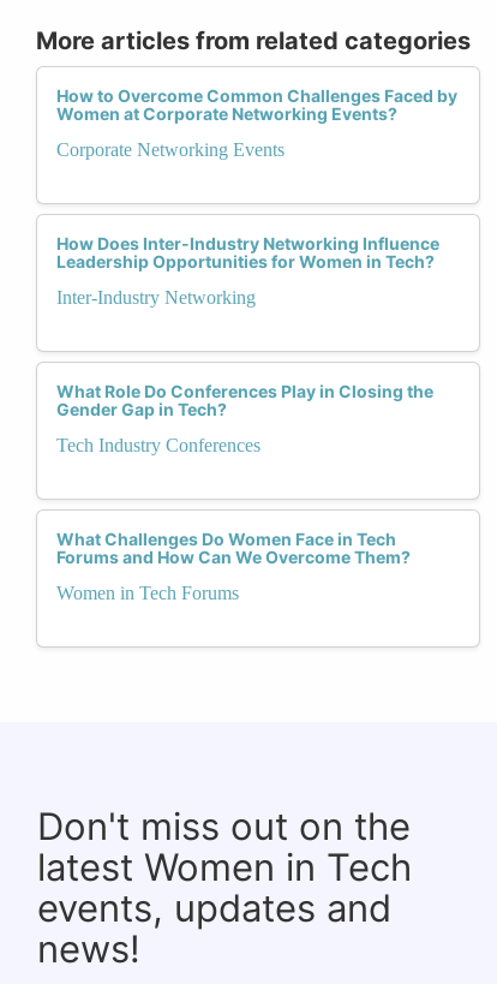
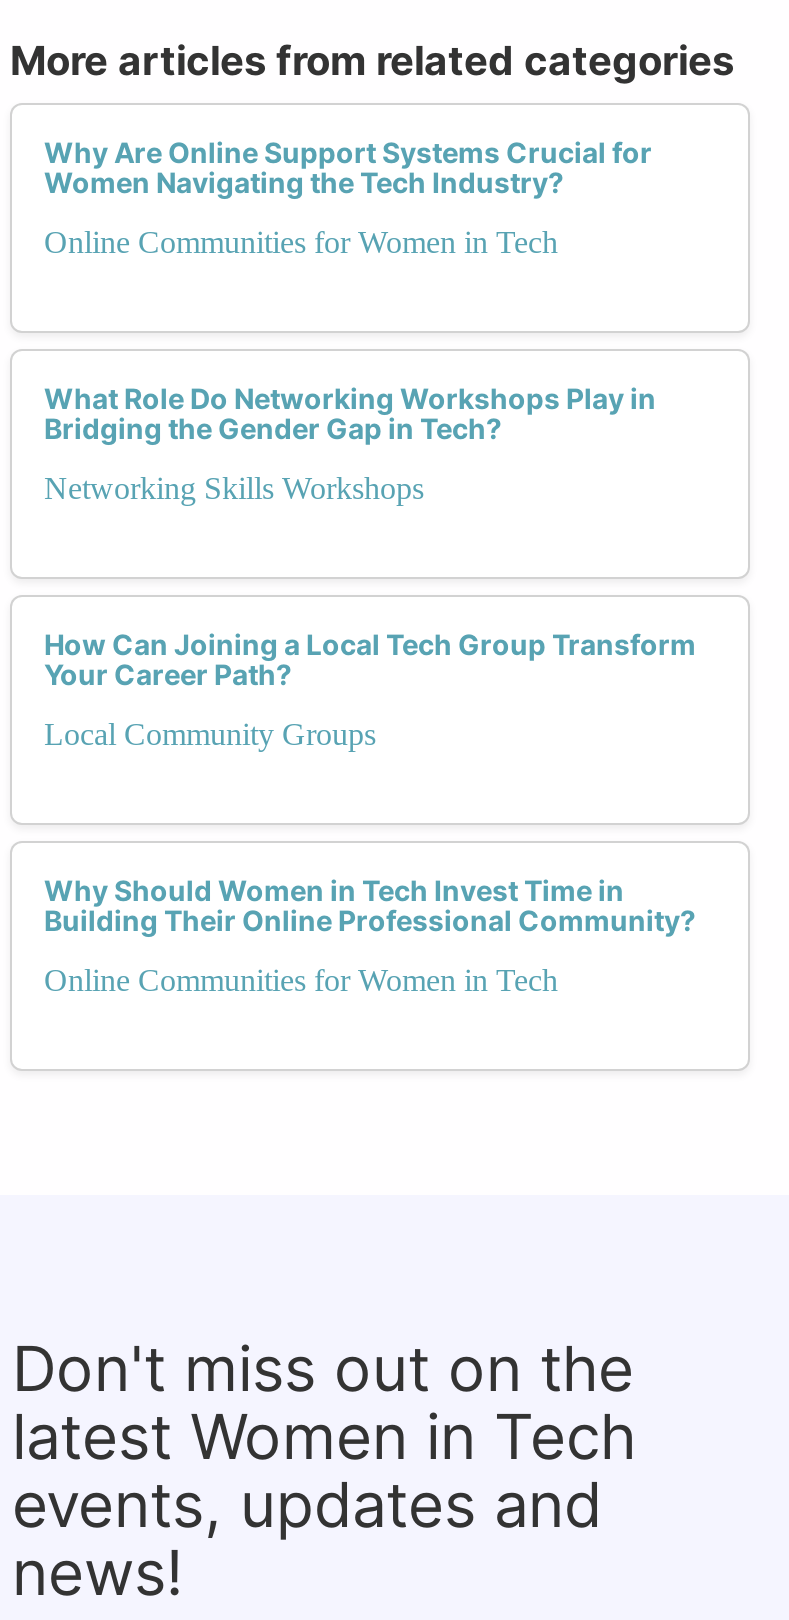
[56,85,457,124] How to Overcome Common Challenges Faced by | Women at Corporate Networking Events? -> [44,135,652,199] Why Are Online Support Systems Crucial for | Women Navigating the Tech Industry?
[56,139,285,160] Corporate Networking Events -> [44,225,558,259] Online Communities for Women in Tech
[56,233,439,272] How Does Inter-Industry Networking Influence | Leadership Opportunities for Women in Tech? -> [44,381,656,445] What Role Do Networking Workshops Play in | Bridging the Gender Gap in Tech?
[56,287,256,308] Inter-Industry Networking -> [44,471,424,505] Networking Skills Workshops
[56,381,433,419] What Role Do Conferences Play in Closing the | Gender Gap in Tech? -> [44,627,696,691] How Can Joining a Local Tech Group Transform | Your Career Path?
[56,435,261,455] Tech Industry Conferences -> [44,717,376,751] Local Community Groups
[56,529,411,567] What Challenges Do Women Face in Tech | Forums and How Can We Overcome Them? -> [44,873,696,937] Why Should Women in Tech Invest Time in | Building Their Online Professional Community?
[56,583,239,603] Women in Tech Forums -> [44,963,558,997] Online Communities for Women in Tech

